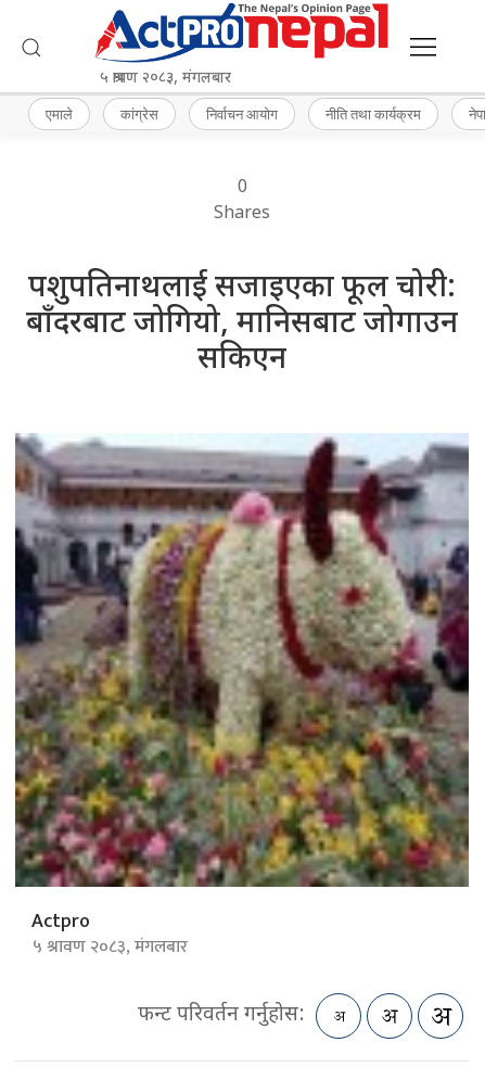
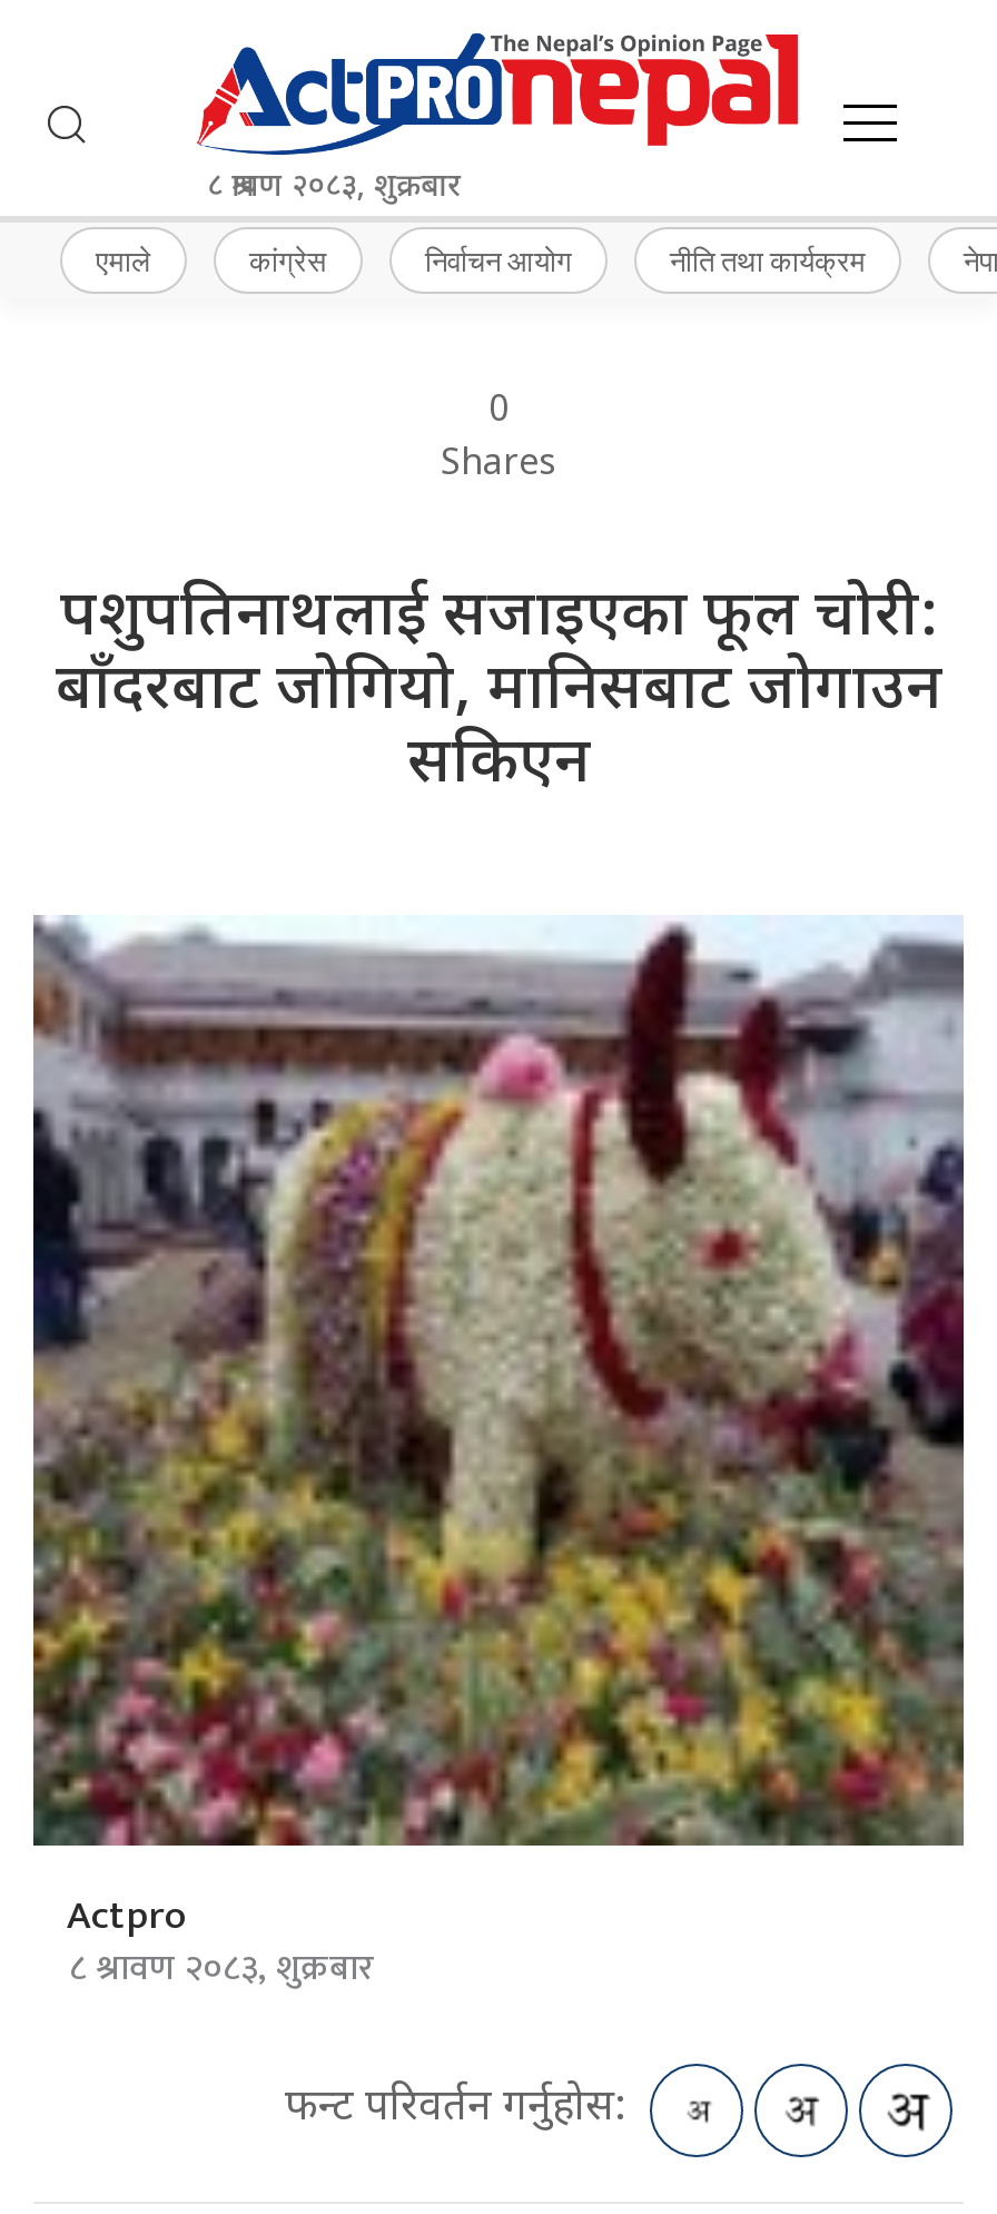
[100,69,231,89] ५ श्रावण २०८३, मंगलबार -> [207,168,461,210] ८ श्रावण २०८३, शुक्रबार
[33,933,188,962] ५ श्रावण २०८३, मंगलबार -> [69,1940,374,2000] ८ श्रावण २०८३, शुक्रबार

